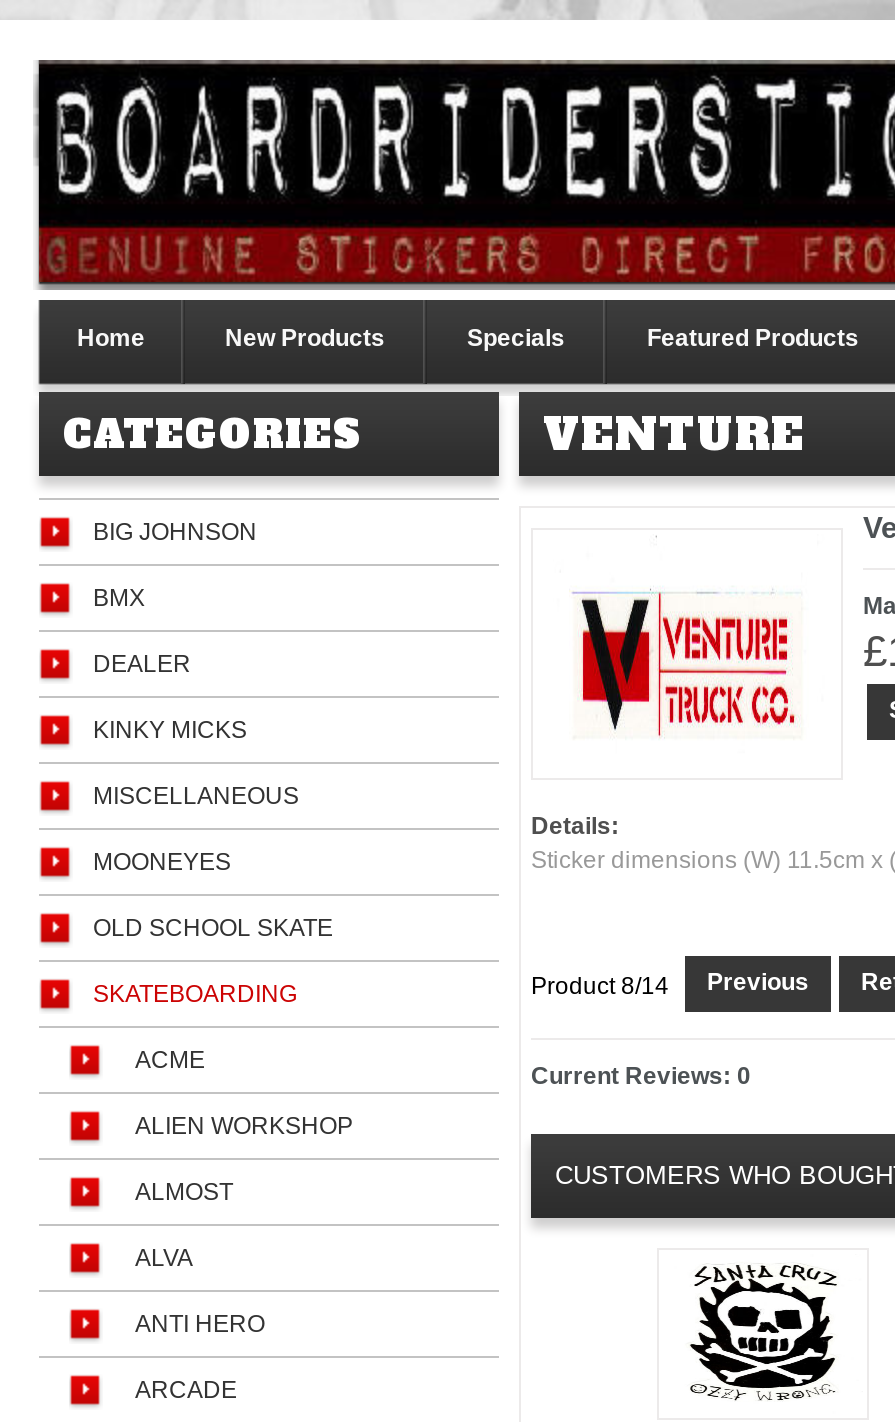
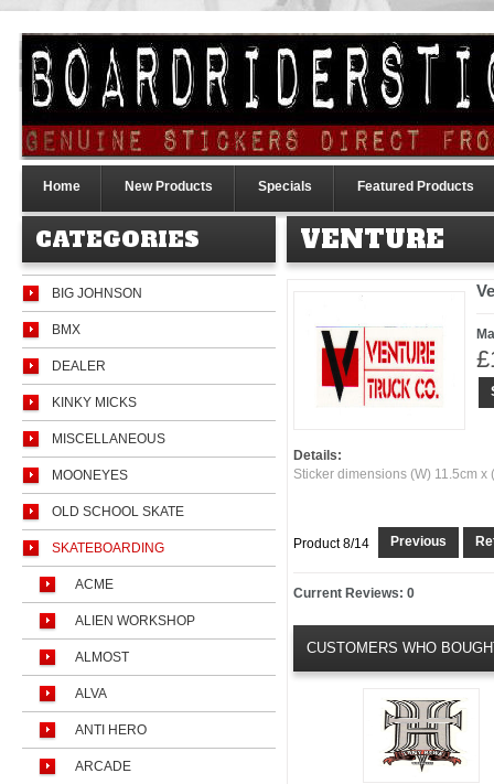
[689,1262,837,1402] [image] -> [382,698,463,772] [image]

